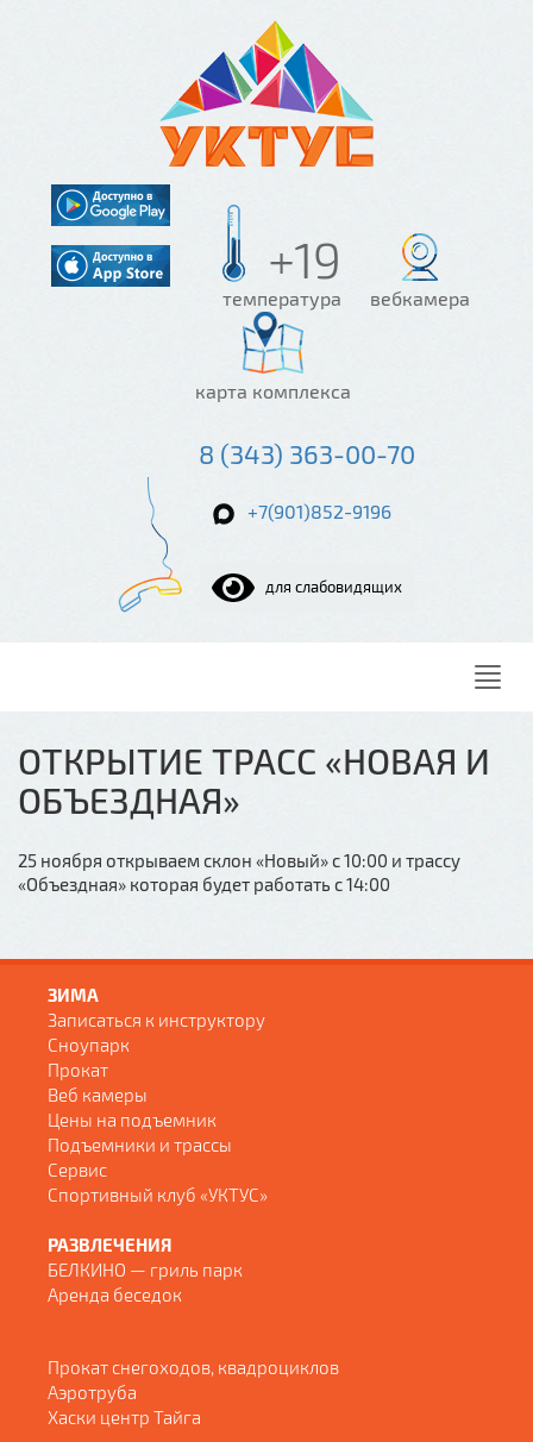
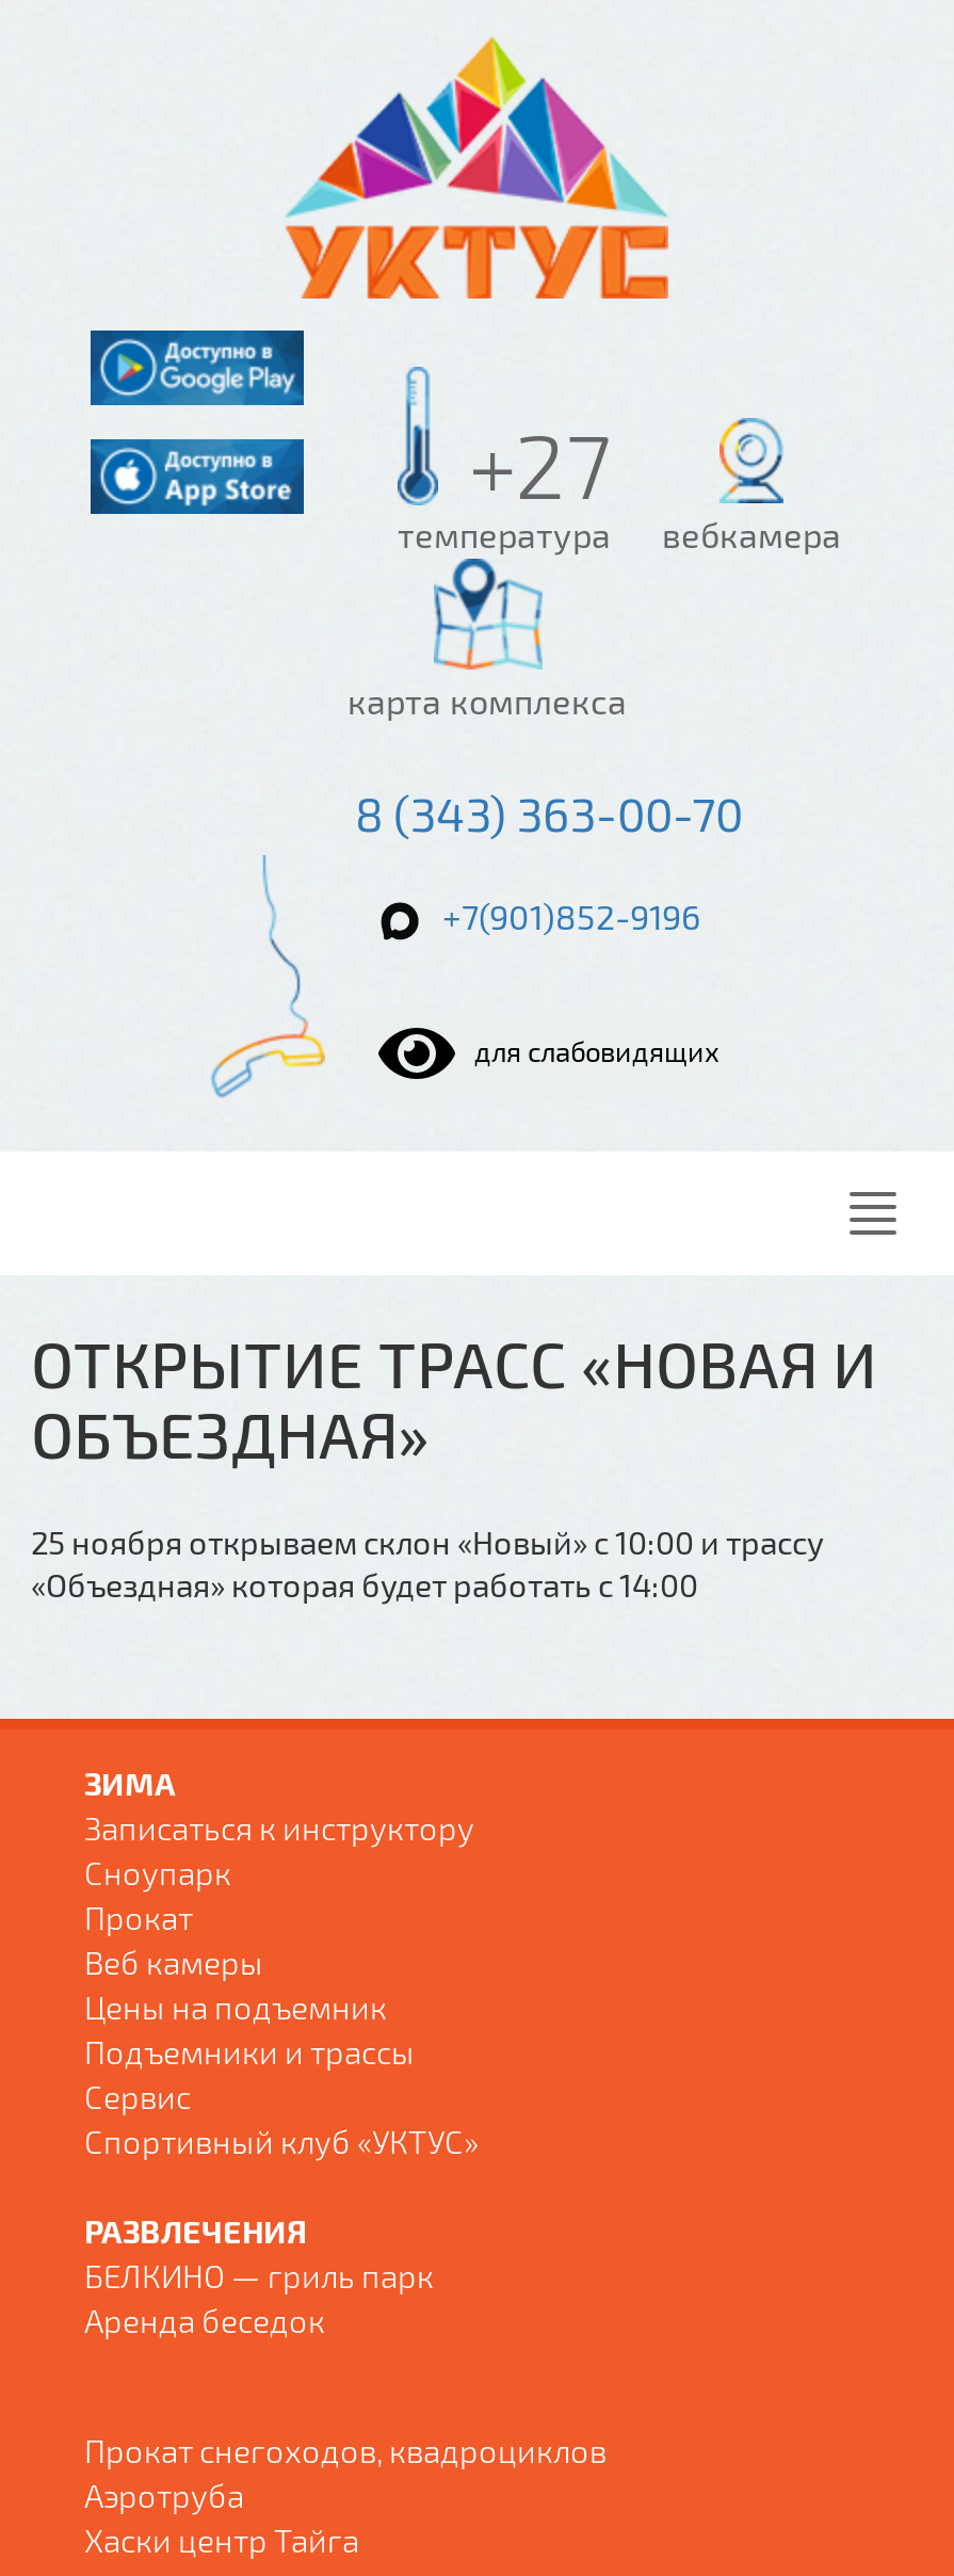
[268,228,341,289] +19 -> [468,409,611,518] +27

